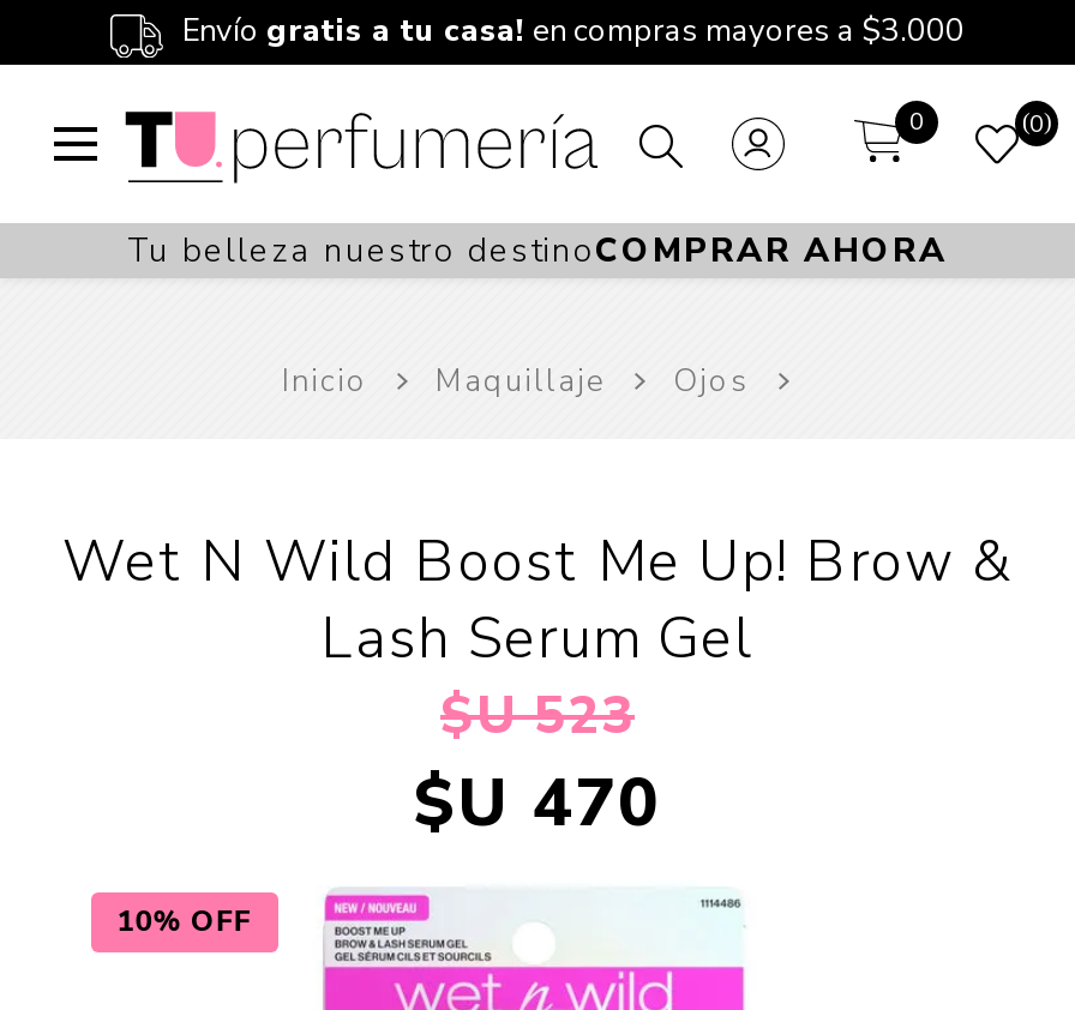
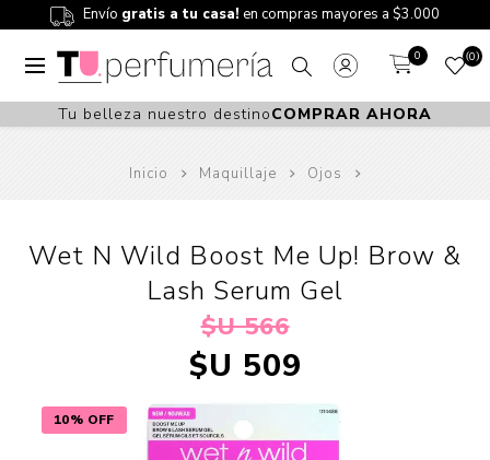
[440,680,635,752] $U 523 -> [201,310,289,343] $U 566
[414,757,661,849] $U 470 -> [189,345,301,386] $U 509

